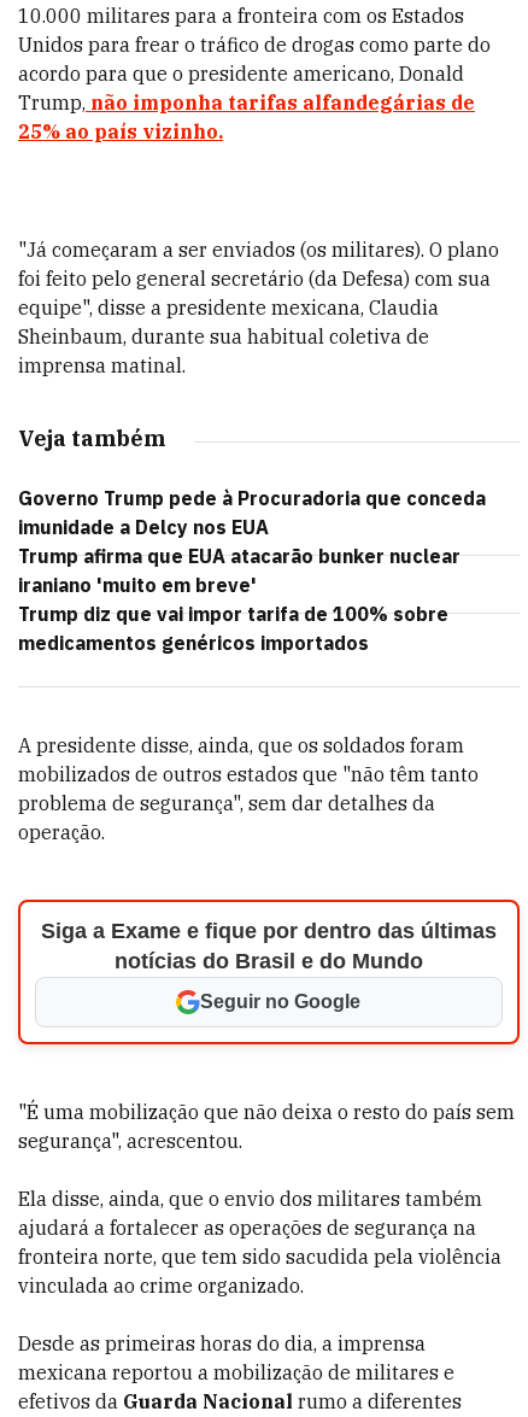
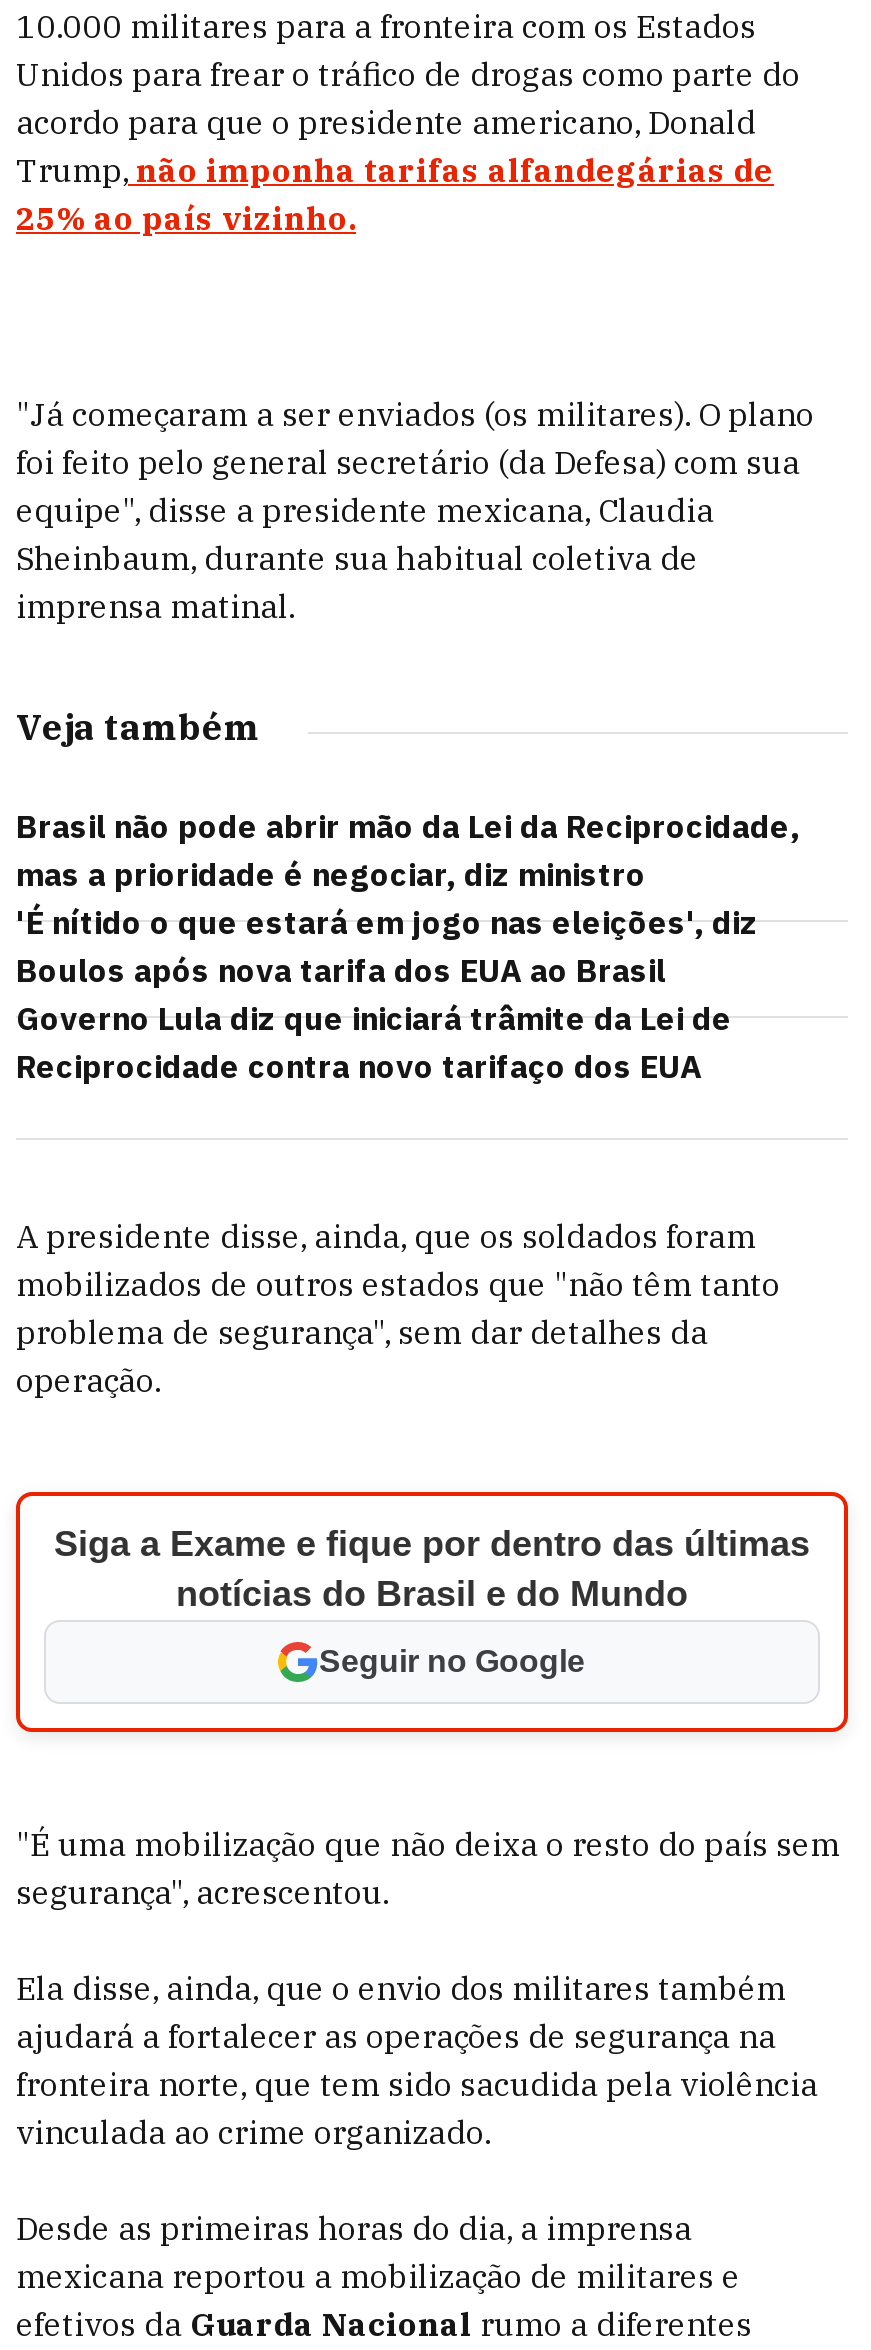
[18,486,486,655] Governo Trump pede à Procuradoria que conceda | imunidade a Delcy nos EUA | Trump afirma que EUA atacarão bunker nuclear | iraniano 'muito em breve' | Trump diz que vai impor tarifa de 100% sobre | medicamentos genéricos importados -> [16,806,800,1086] Brasil não pode abrir mão da Lei da Reciprocidade, | mas a prioridade é negociar, diz ministro | 'É nítido o que estará em jogo nas eleições', diz | Boulos após nova tarifa dos EUA ao Brasil | Governo Lula diz que iniciará trâmite da Lei de | Reciprocidade contra novo tarifaço dos EUA

